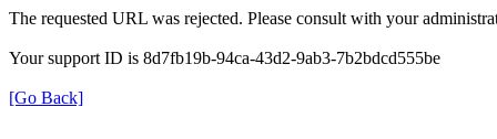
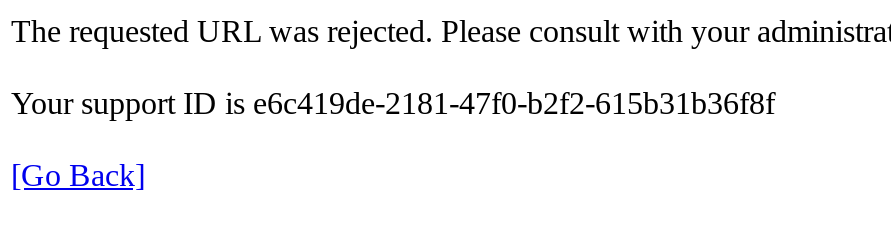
[9,49,440,67] Your support ID is 8d7fb19b-94ca-43d2-9ab3-7b2bdcd555be -> [11,86,775,120] Your support ID is e6c419de-2181-47f0-b2f2-615b31b36f8f

